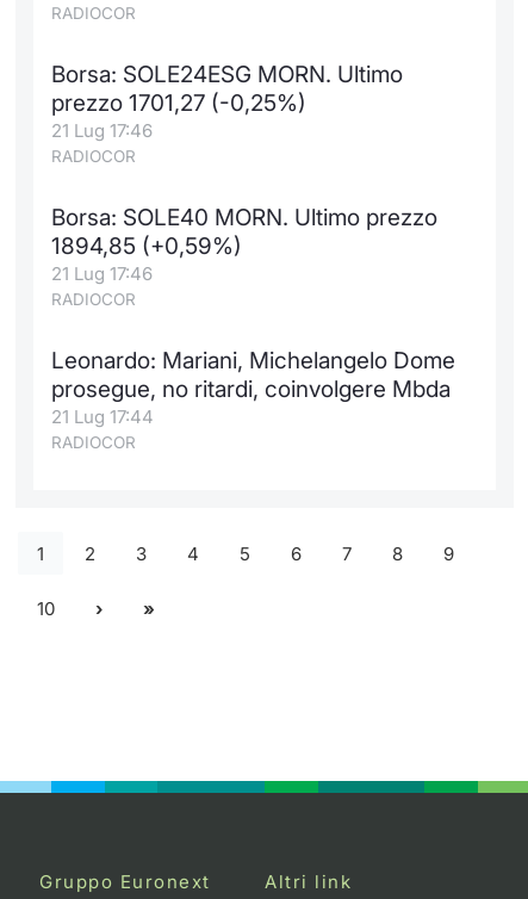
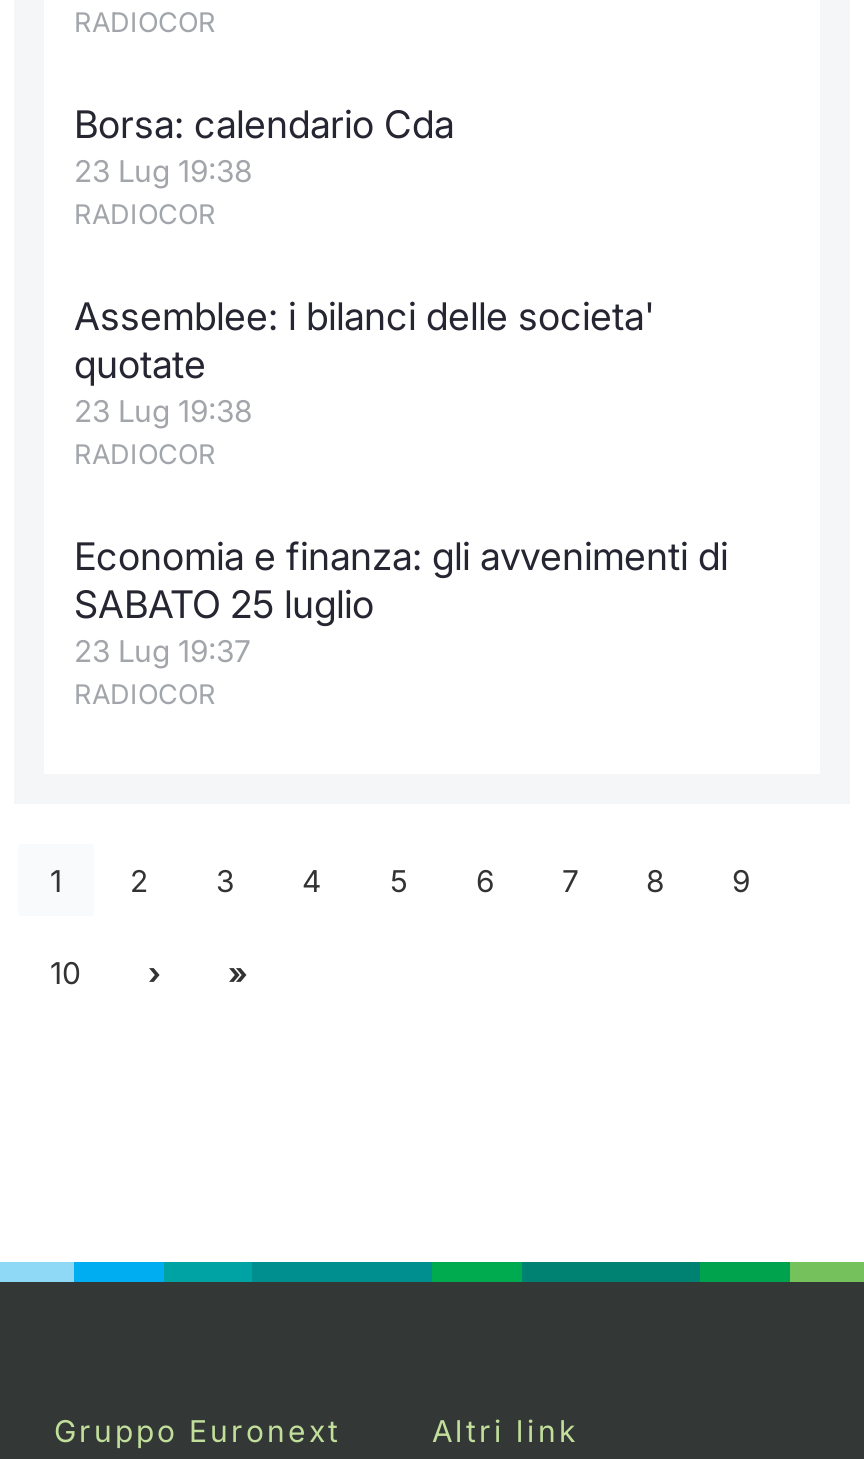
[51,61,403,142] Borsa: SOLE24ESG MORN. Ultimo | prezzo 1701,27 (-0,25%) | 21 Lug 17:46 -> [74,102,454,190] Borsa: calendario Cda | 23 Lug 19:38
[51,204,437,285] Borsa: SOLE40 MORN. Ultimo prezzo | 1894,85 (+0,59%) | 21 Lug 17:46 -> [74,294,654,430] Assemblee: i bilanci delle societa' | quotate | 23 Lug 19:38
[51,347,455,428] Leonardo: Mariani, Michelangelo Dome | prosegue, no ritardi, coinvolgere Mbda | 21 Lug 17:44 -> [74,534,728,670] Economia e finanza: gli avvenimenti di | SABATO 25 luglio | 23 Lug 19:37

